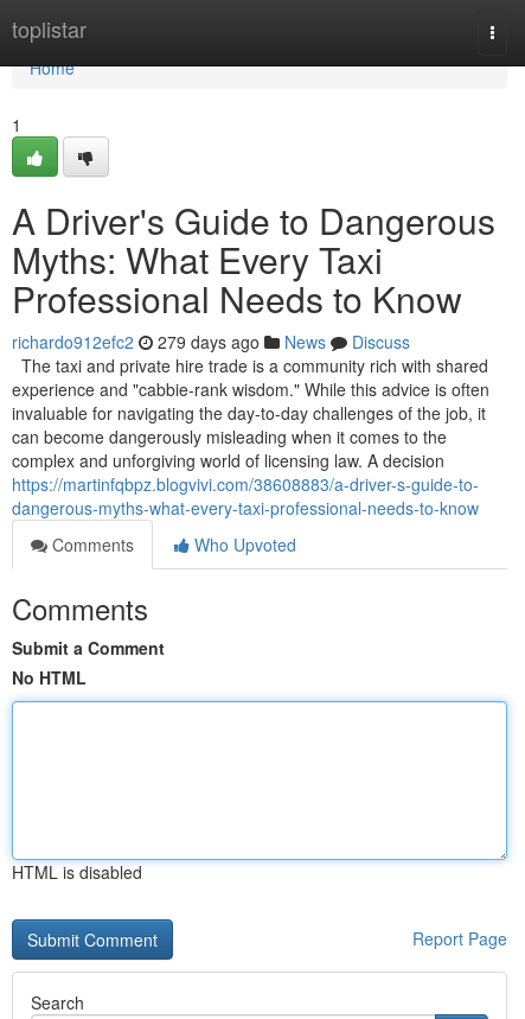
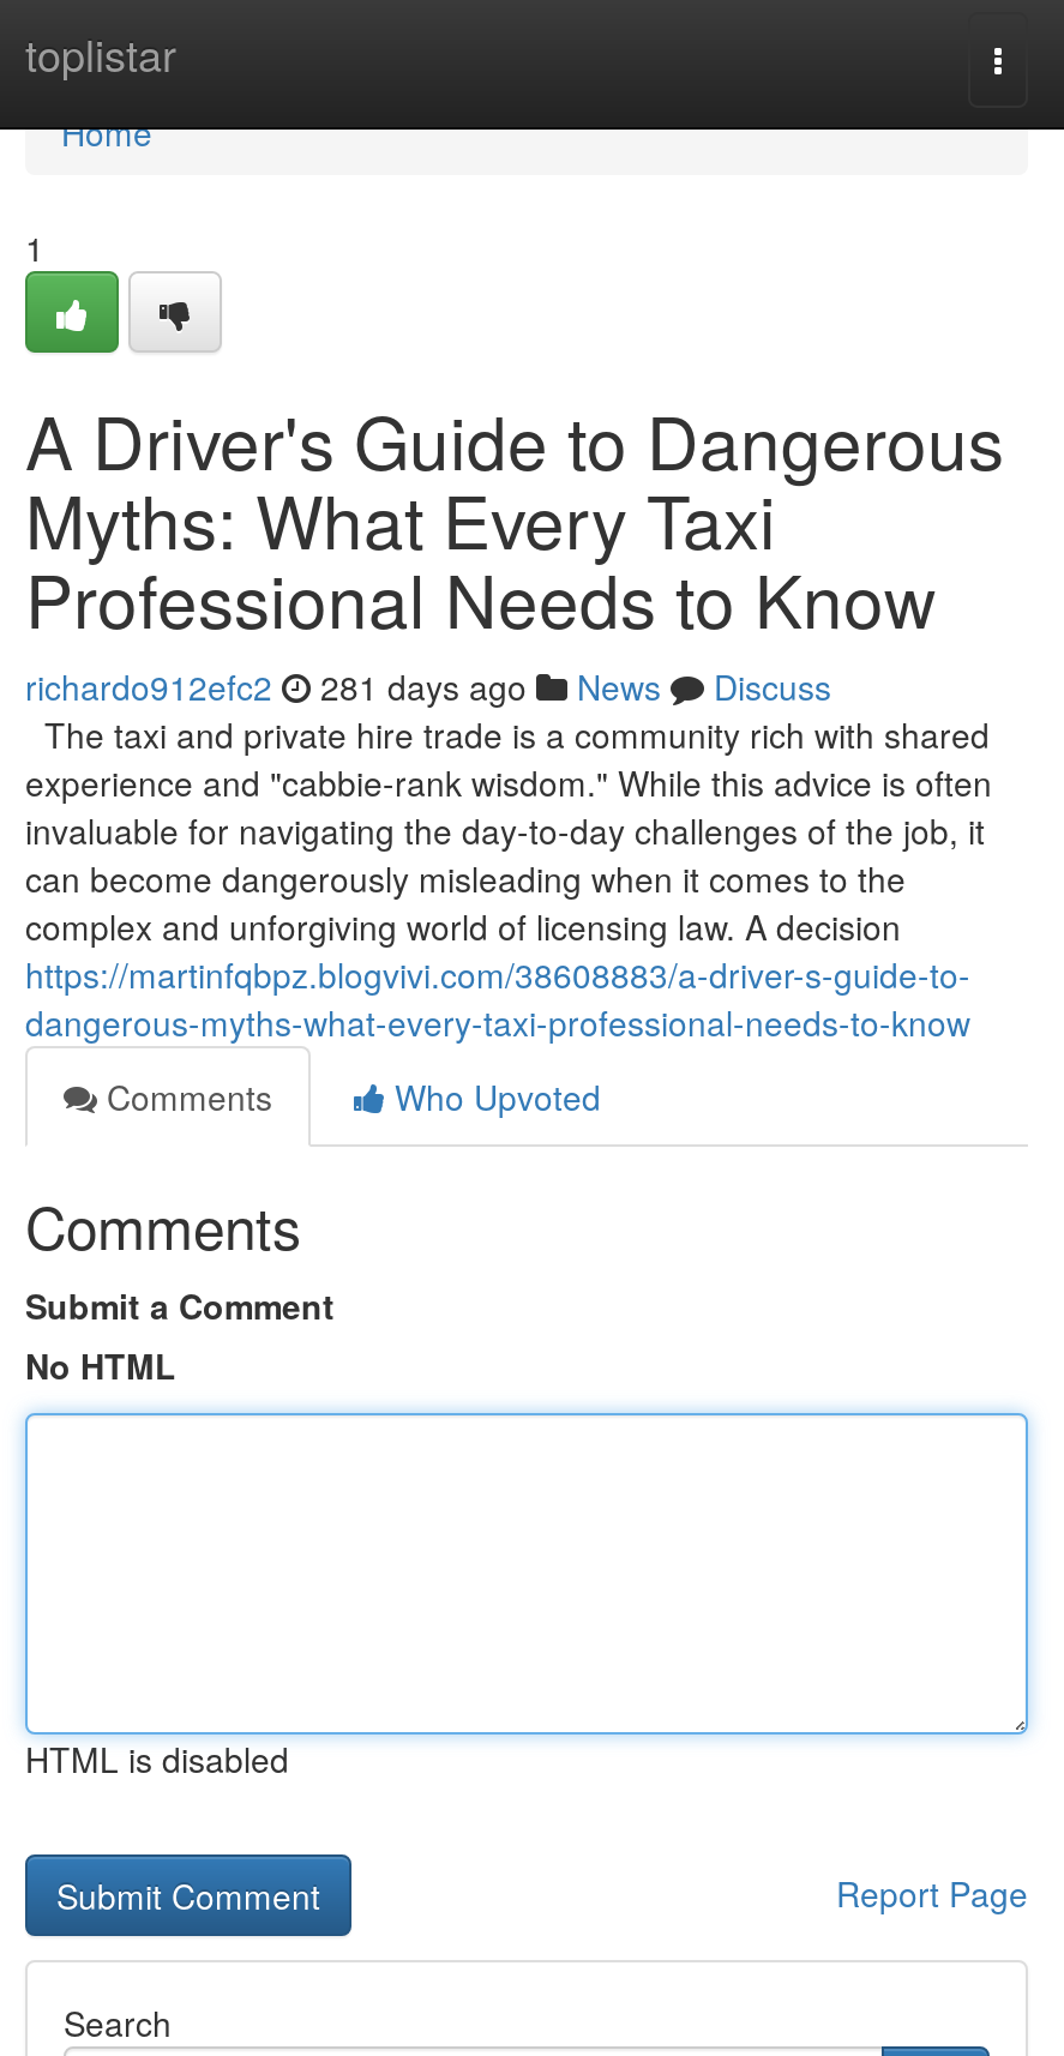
[12,330,410,354] richardo912efc2 279 days ago News Discuss -> [25,662,831,710] richardo912efc2 281 days ago News Discuss

